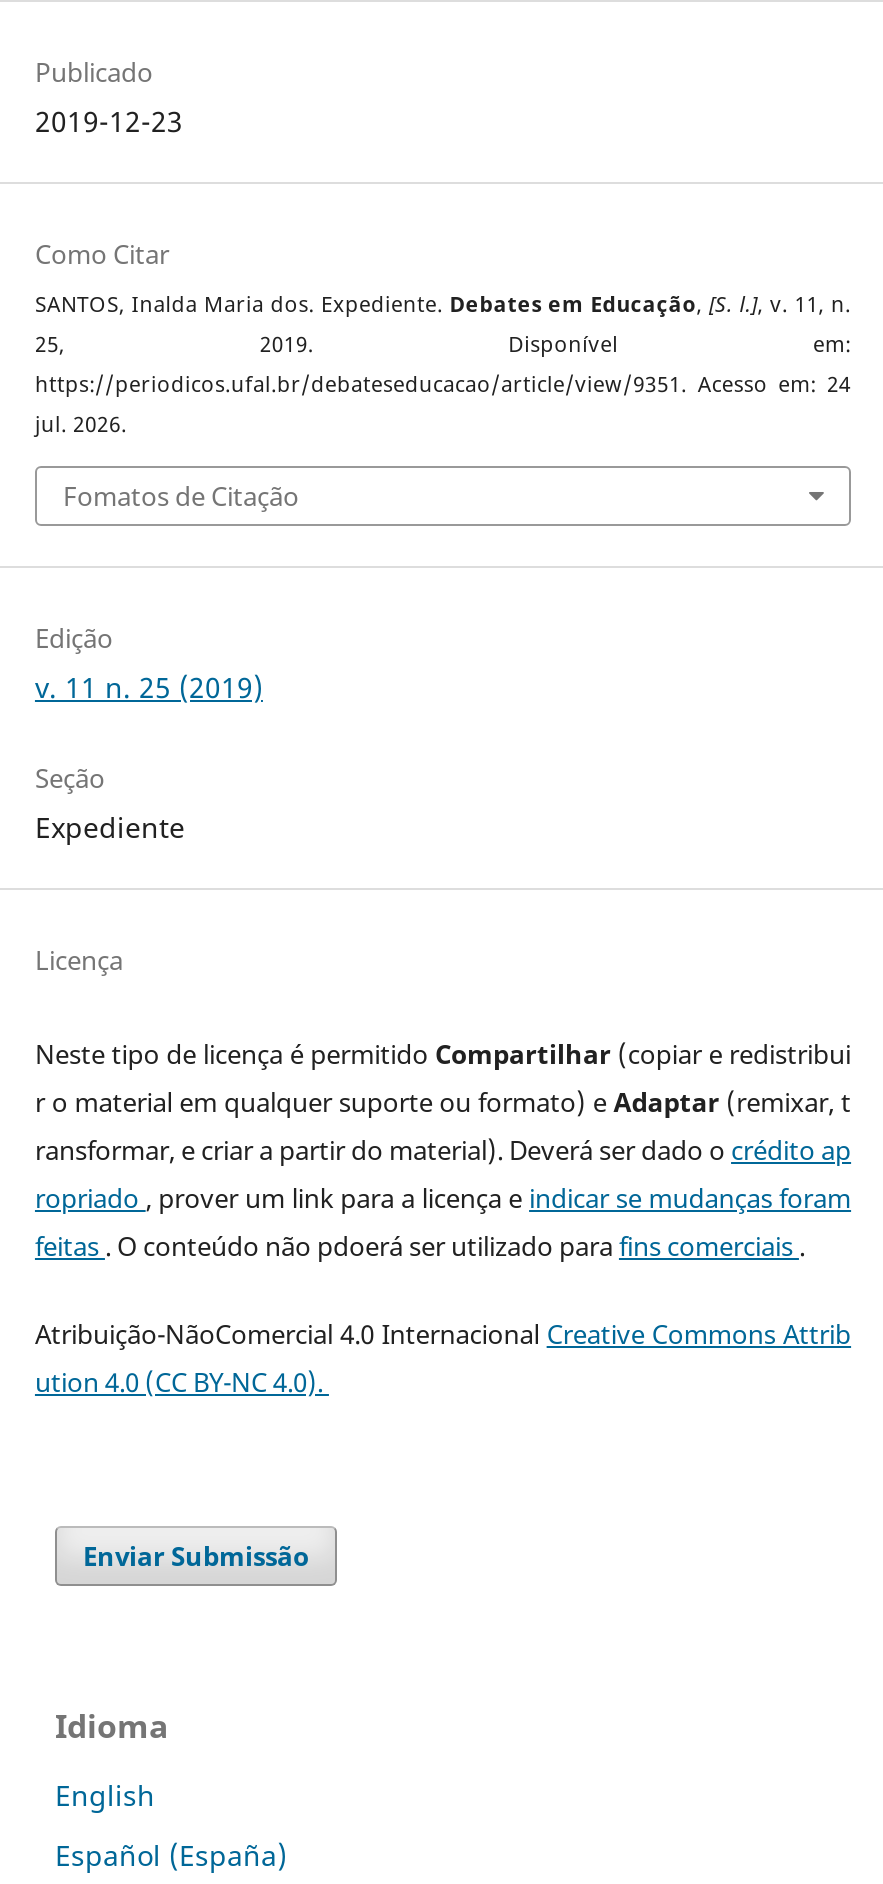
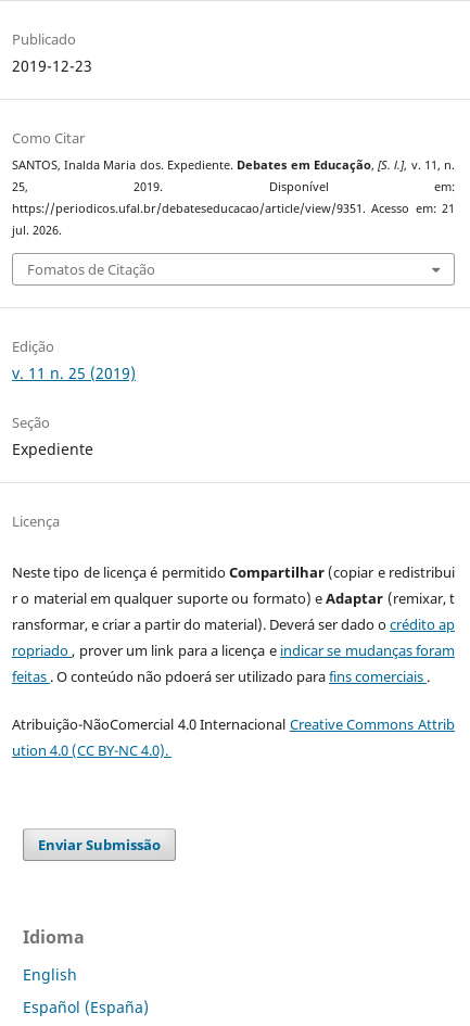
[35,371,851,399] https://periodicos.ufal.br/debateseducacao/article/view/9351. Acesso em: 24 -> [12,201,455,216] https://periodicos.ufal.br/debateseducacao/article/view/9351. Acesso em: 21

